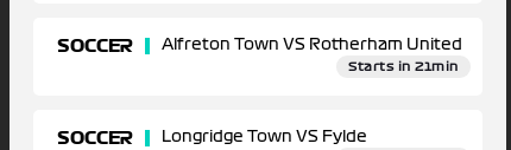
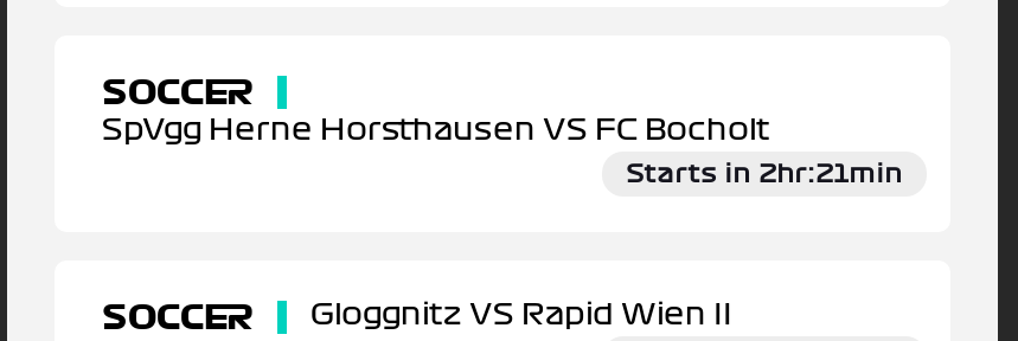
[162,38,462,52] Alfreton Town VS Rotherham United -> [102,116,770,144] SpVgg Herne Horsthausen VS FC Bocholt
[348,60,458,73] Starts in 21min -> [626,161,903,187] Starts in 2hr:21min
[162,130,367,144] Longridge Town VS Fylde -> [310,301,732,329] Gloggnitz VS Rapid Wien II

